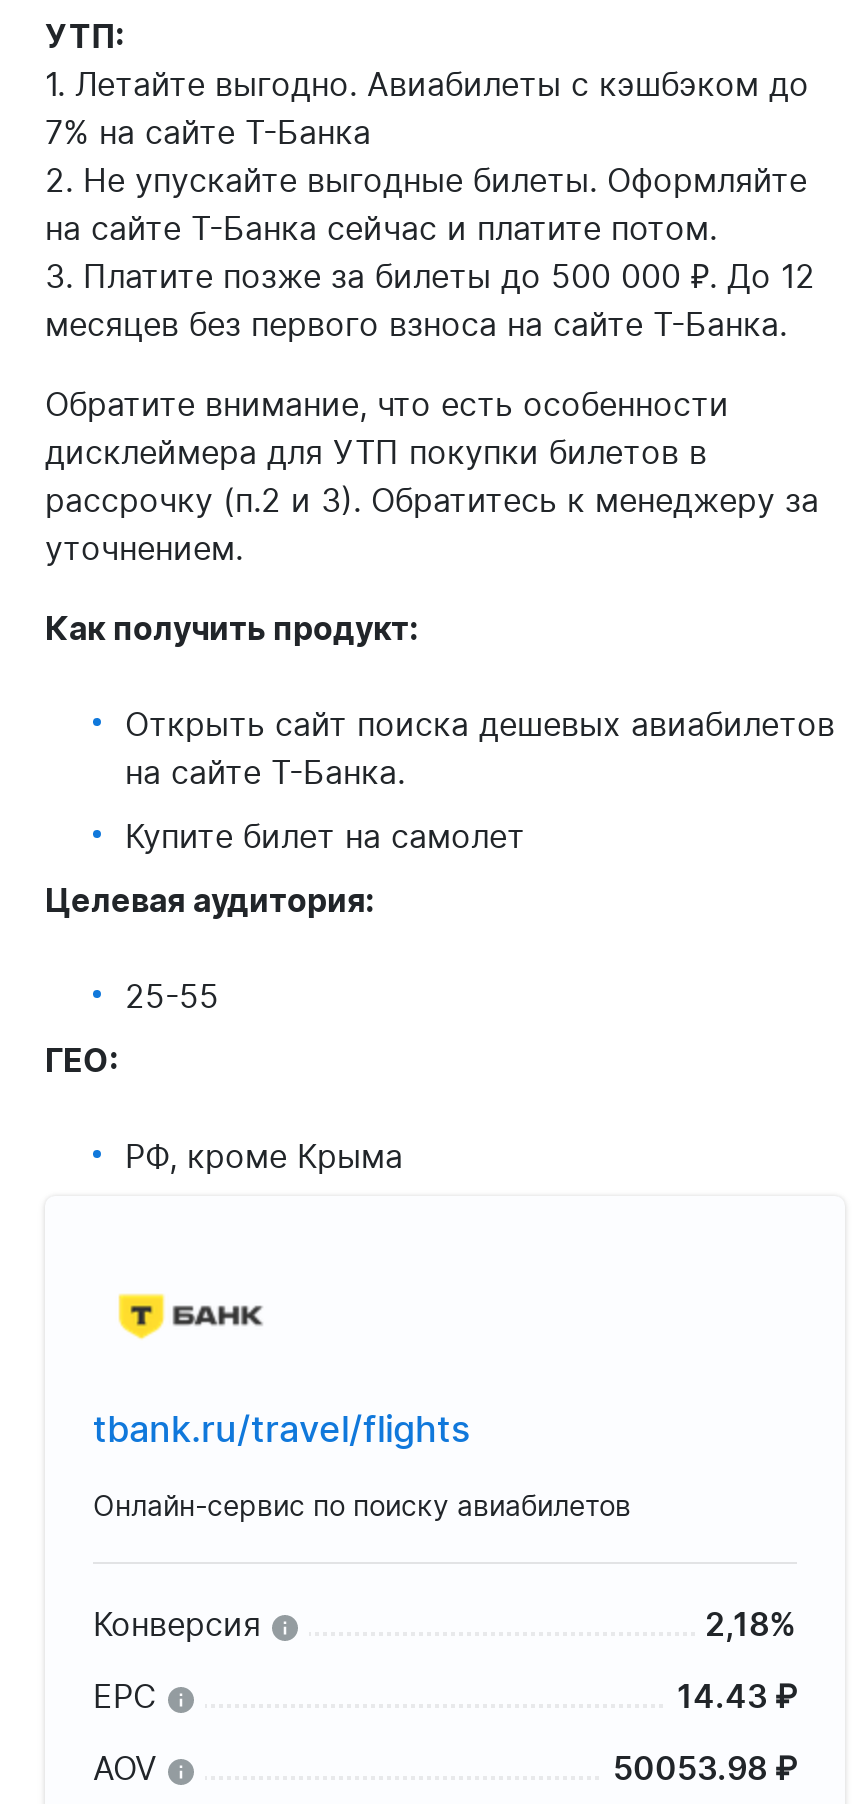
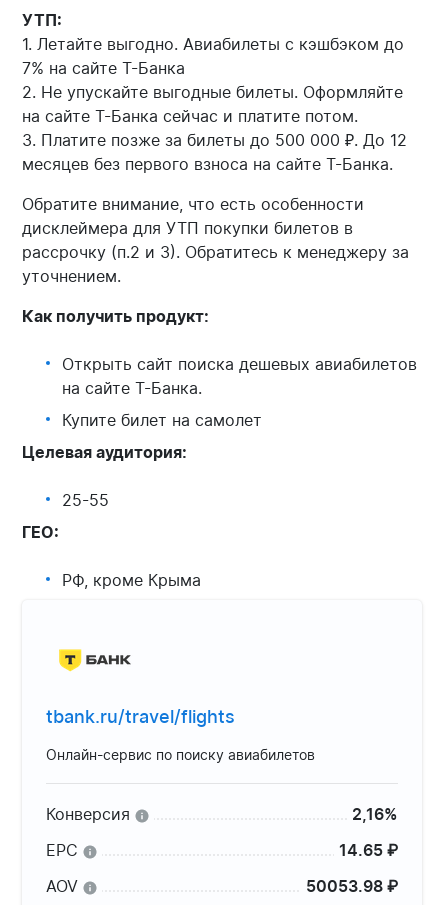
[705,1604,797,1644] 2,18% -> [352,804,398,824] 2,16%
[677,1676,797,1716] 14.43 ₽ -> [339,840,398,860] 14.65 ₽

